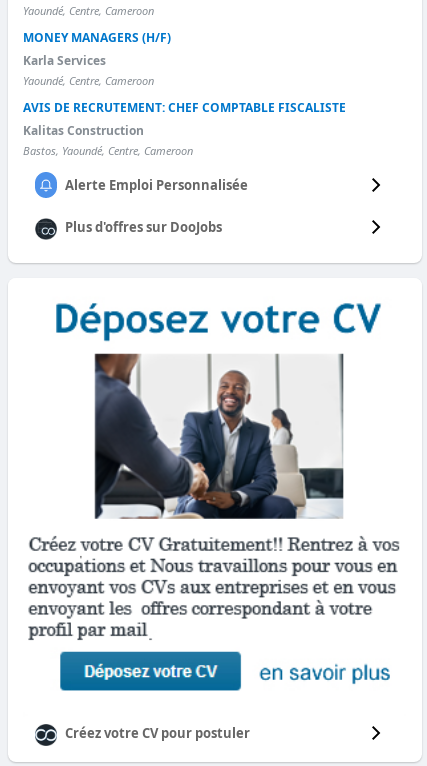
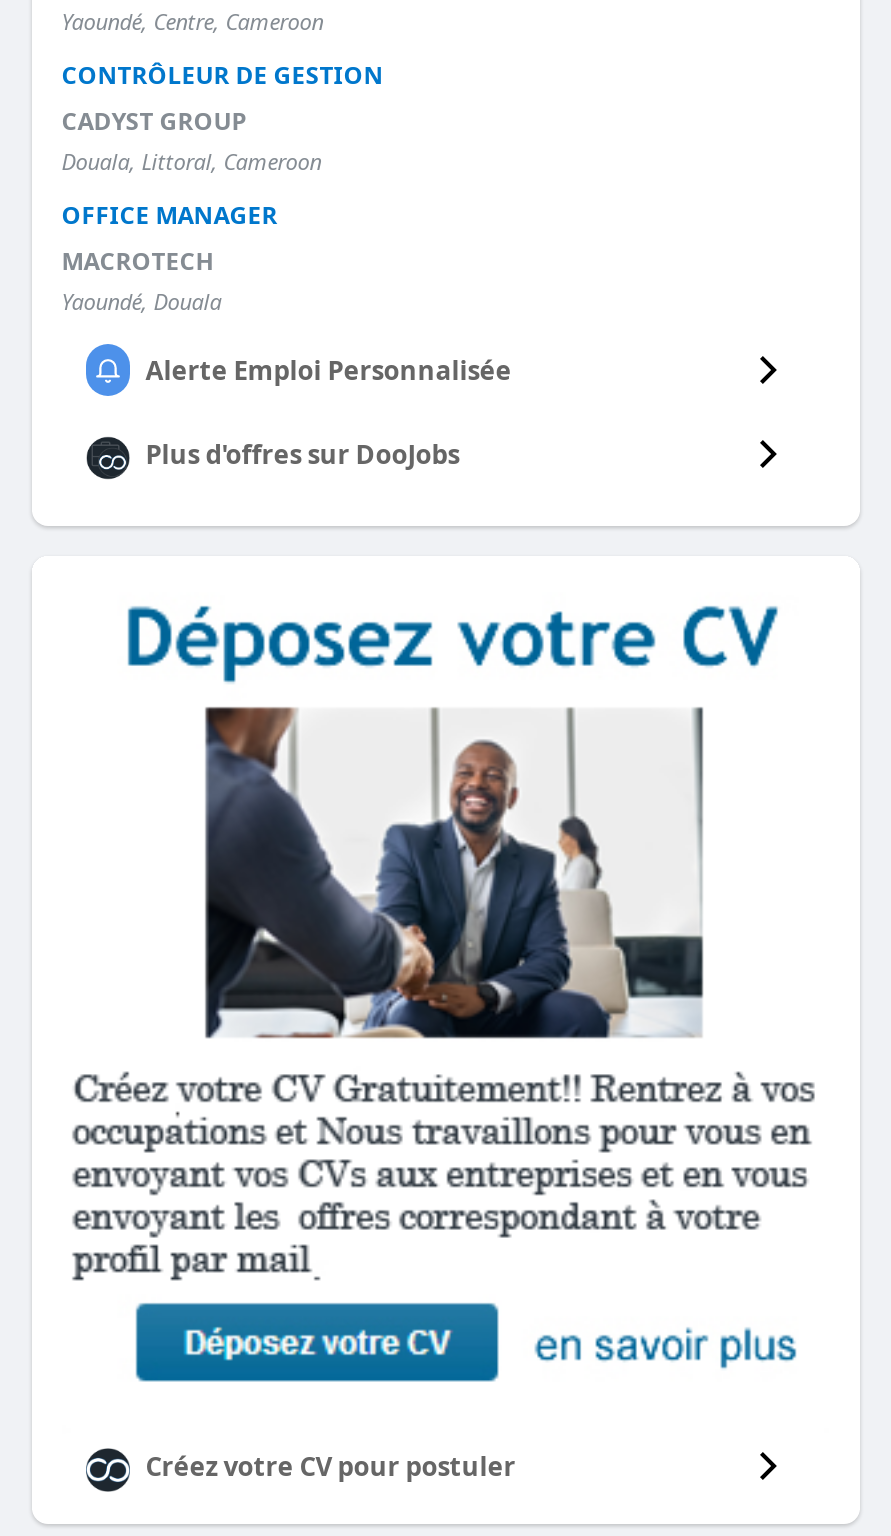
[23,29,171,88] MONEY MANAGERS (H/F) | Karla Services | Yaoundé, Centre, Cameroon -> [61,58,383,176] CONTRÔLEUR DE GESTION | CADYST GROUP | Douala, Littoral, Cameroon
[23,99,346,158] AVIS DE RECRUTEMENT: CHEF COMPTABLE FISCALISTE | Kalitas Construction | Bastos, Yaoundé, Centre, Cameroon -> [61,198,277,316] OFFICE MANAGER | MACROTECH | Yaoundé, Douala

